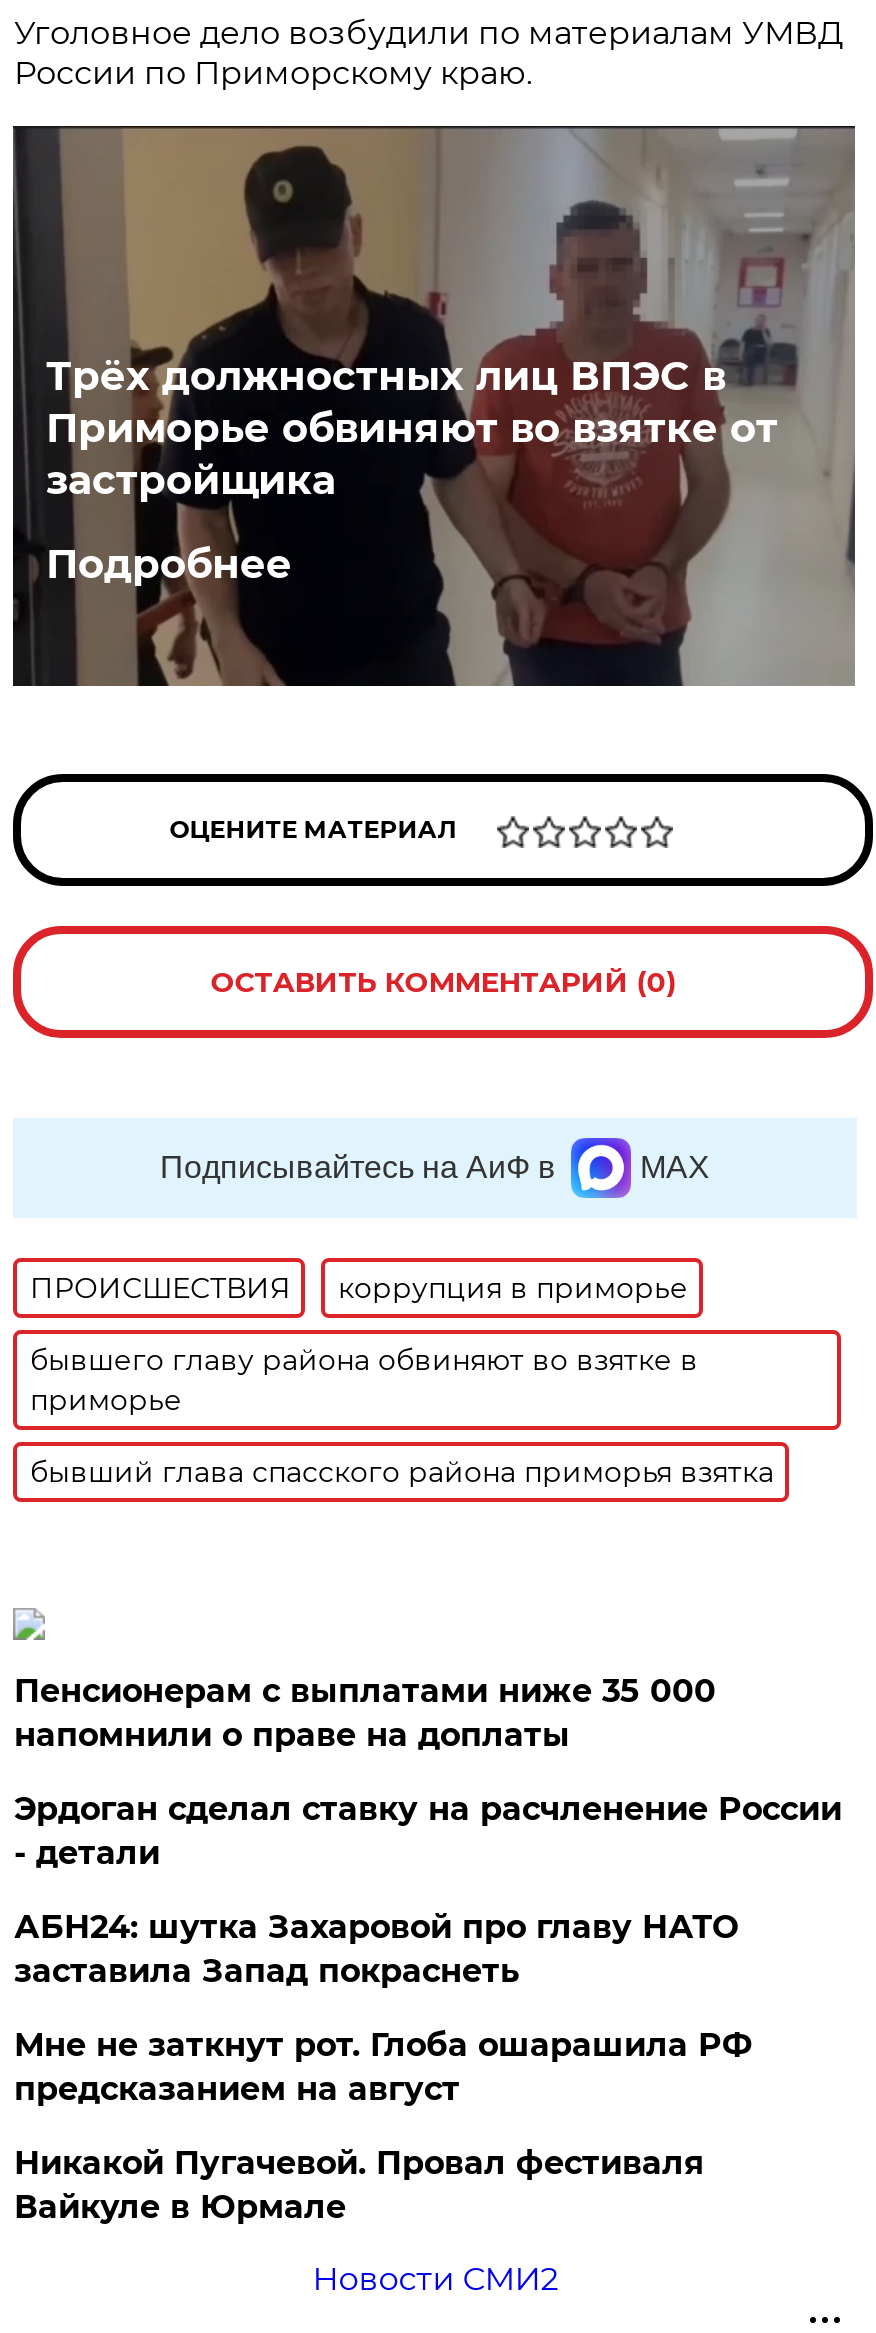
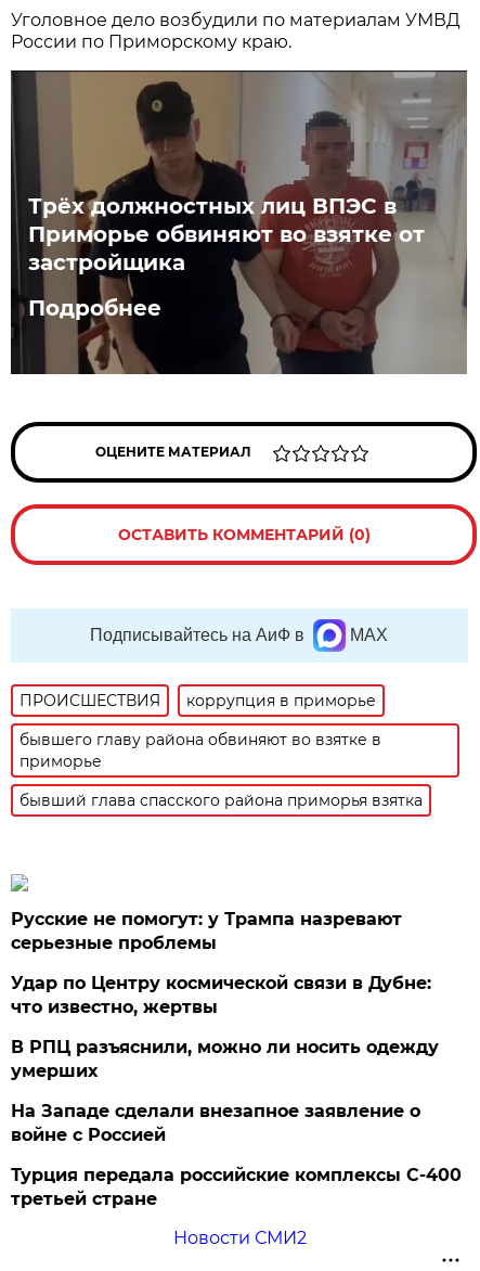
[14,1672,716,1754] Пенсионерам с выплатами ниже 35 000 | напомнили о праве на доплаты -> [11,909,402,953] Русские не помогут: у Трампа назревают | серьезные проблемы
[14,1790,842,1872] Эрдоган сделал ставку на расчленение России | - детали -> [11,973,432,1017] Удар по Центру космической связи в Дубне: | что известно, жертвы
[14,1908,738,1990] АБН24: шутка Захаровой про главу НАТО | заставила Запад покраснеть -> [11,1037,439,1081] В РПЦ разъяснили, можно ли носить одежду | умерших
[14,2026,752,2108] Мне не заткнут рот. Глоба ошарашила РФ | предсказанием на август -> [11,1101,421,1145] На Западе сделали внезапное заявление о | войне с Россией
[14,2144,704,2226] Никакой Пугачевой. Провал фестиваля | Вайкуле в Юрмале -> [11,1165,462,1209] Турция передала российские комплексы С-400 | третьей стране

